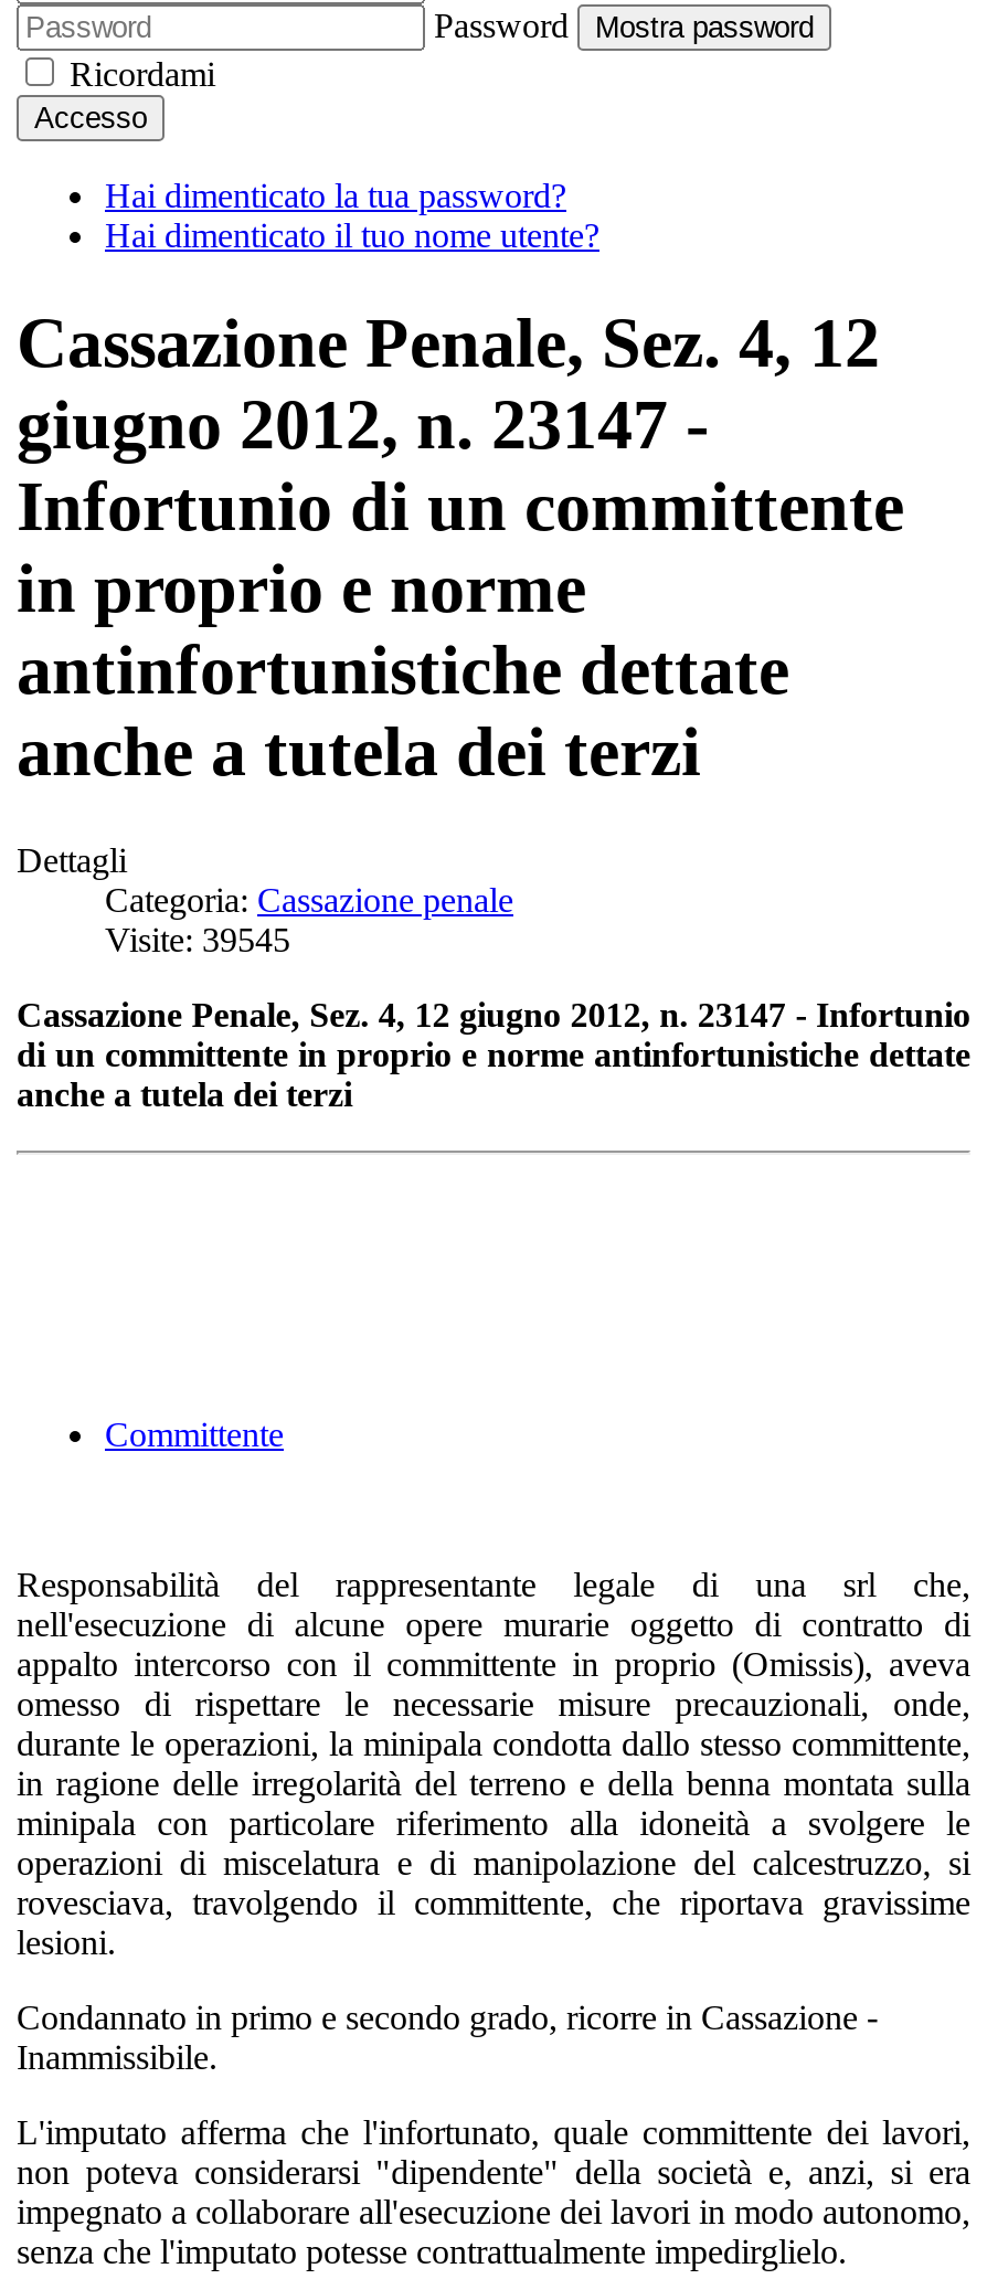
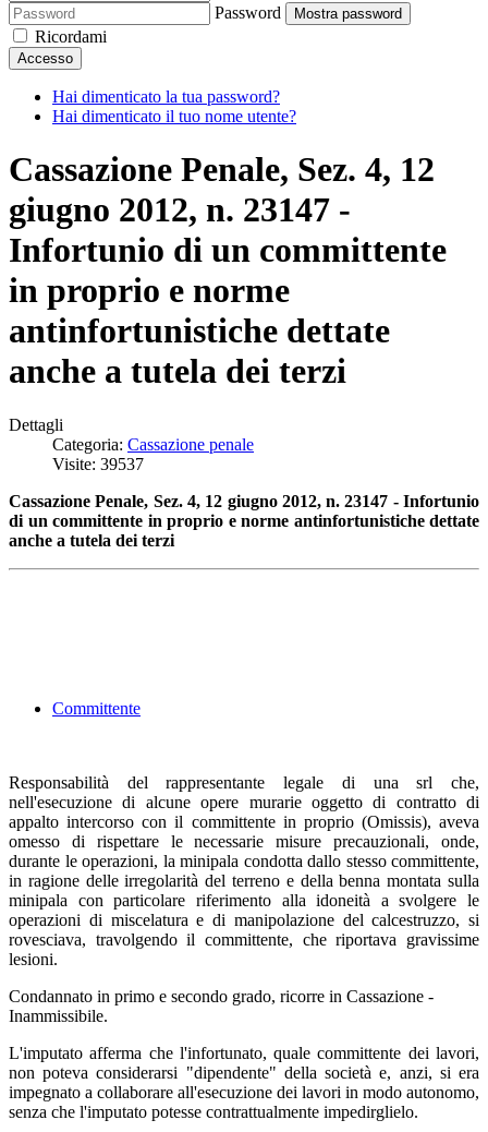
[105,920,290,958] Visite: 39545 -> [52,454,144,473] Visite: 39537

